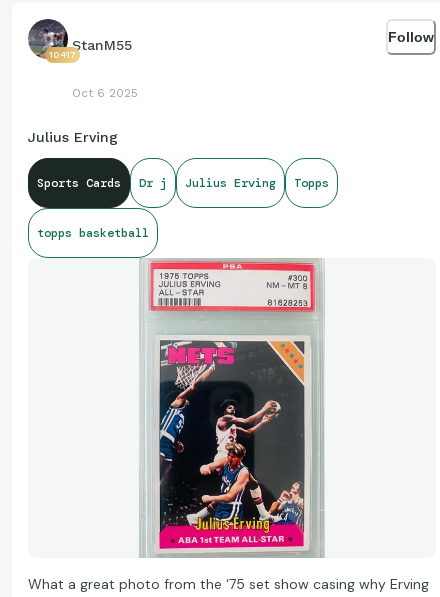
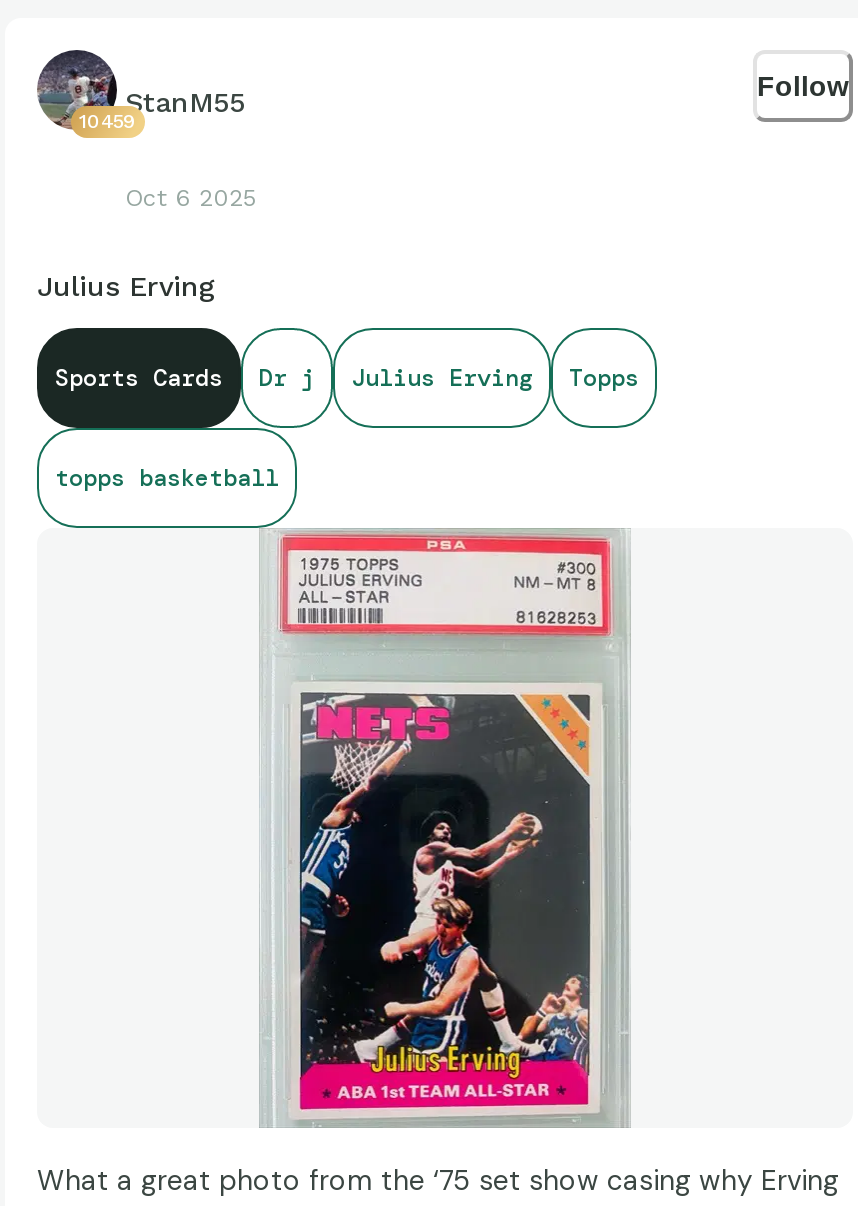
[49,49,76,60] 10417 -> [79,110,137,132] 10459

